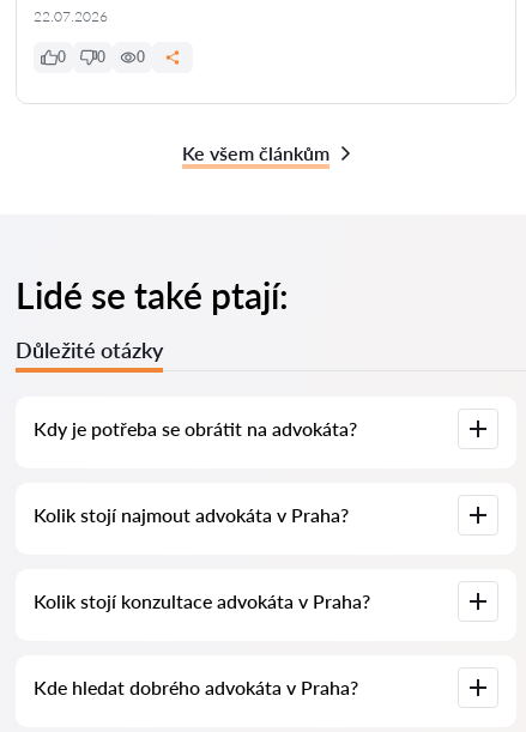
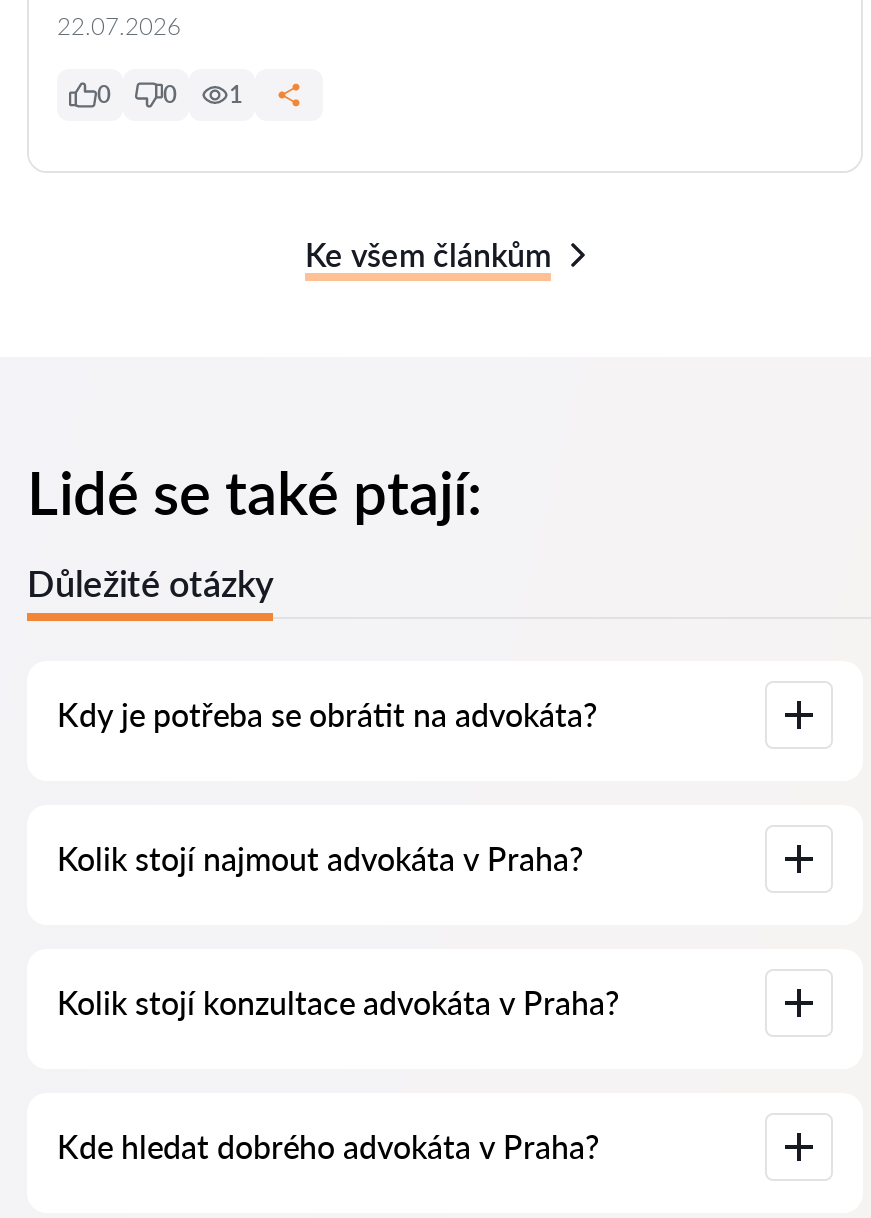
[137,48,145,66] 0 -> [229,79,243,109] 1

